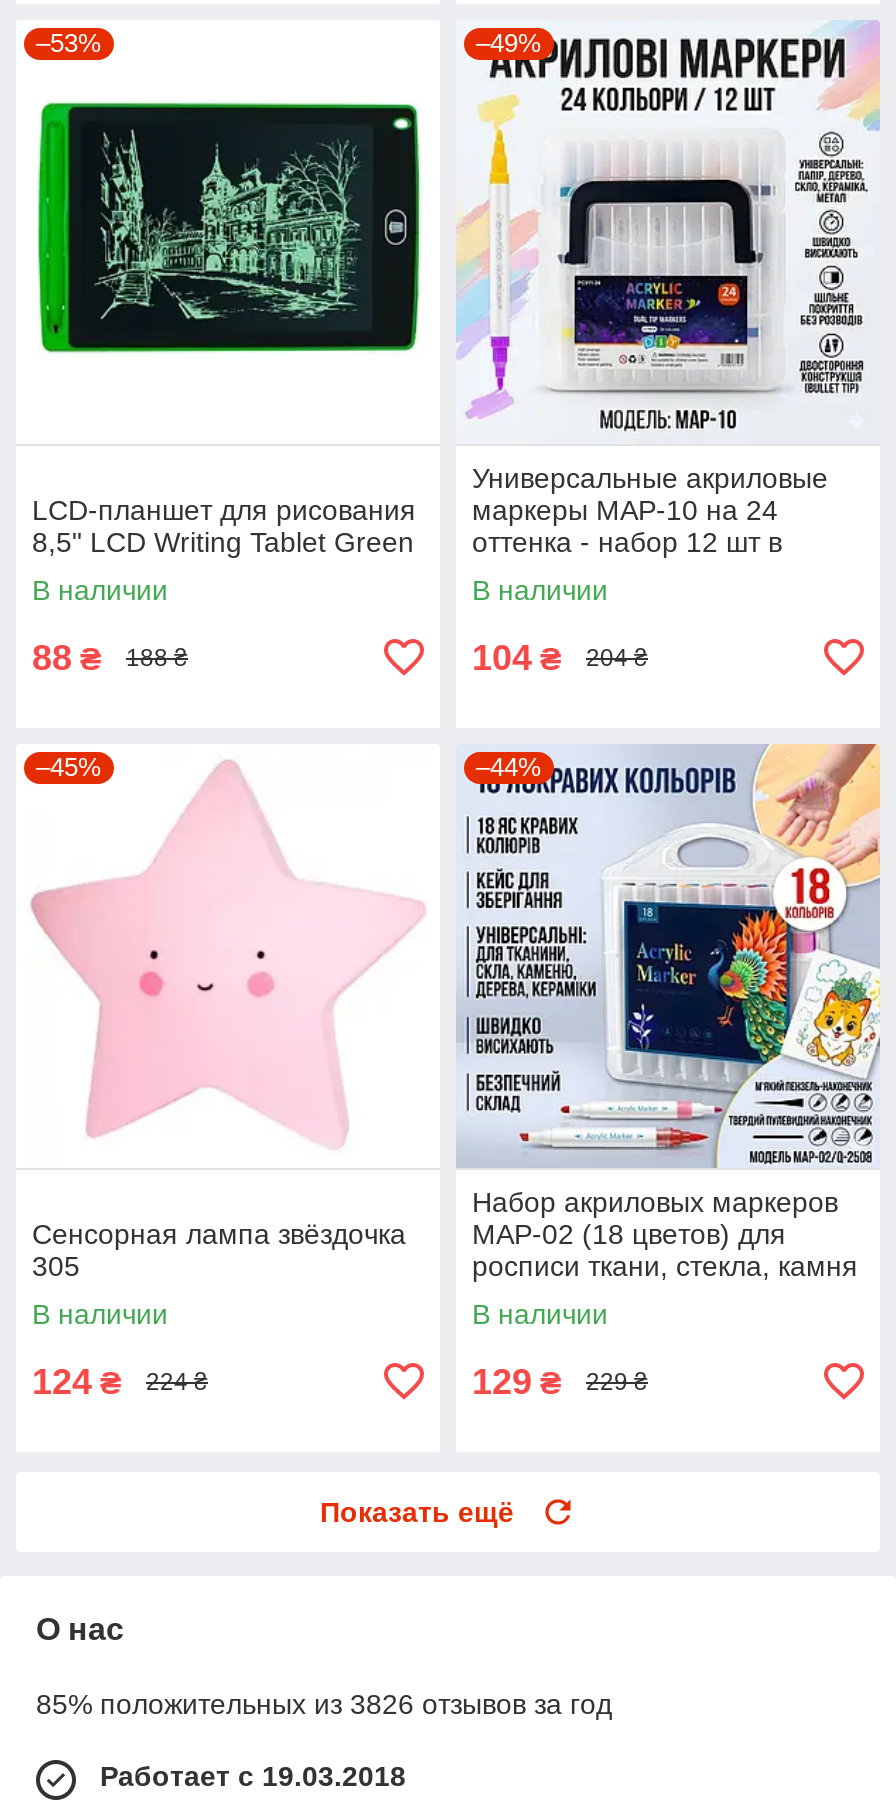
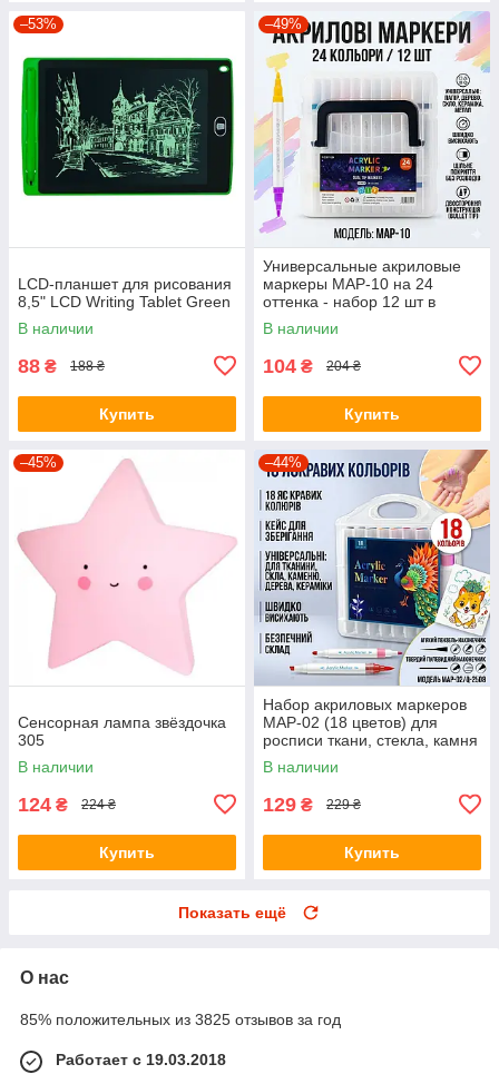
none -> [99,405,155,423] Купить
none -> [344,405,400,423] Купить
none -> [99,843,155,861] Купить
none -> [344,843,400,861] Купить
[36,1688,612,1720] 85% положительных из 3826 отзывов за год -> [20,1010,341,1028] 85% положительных из 3825 отзывов за год

